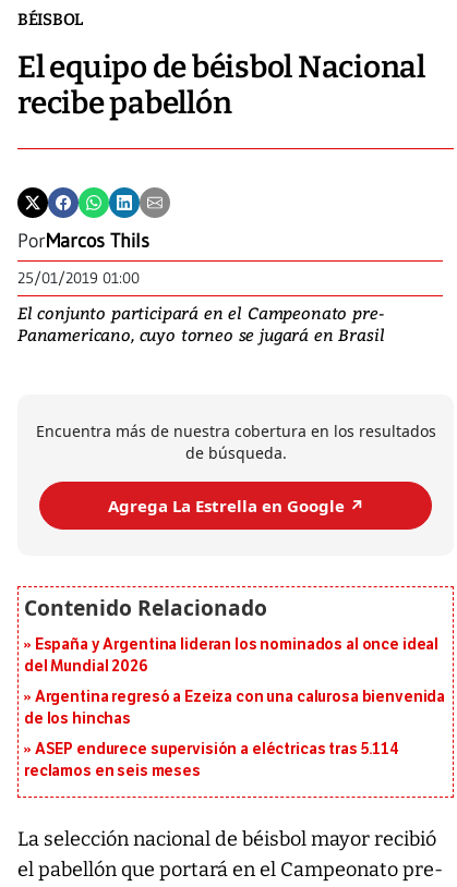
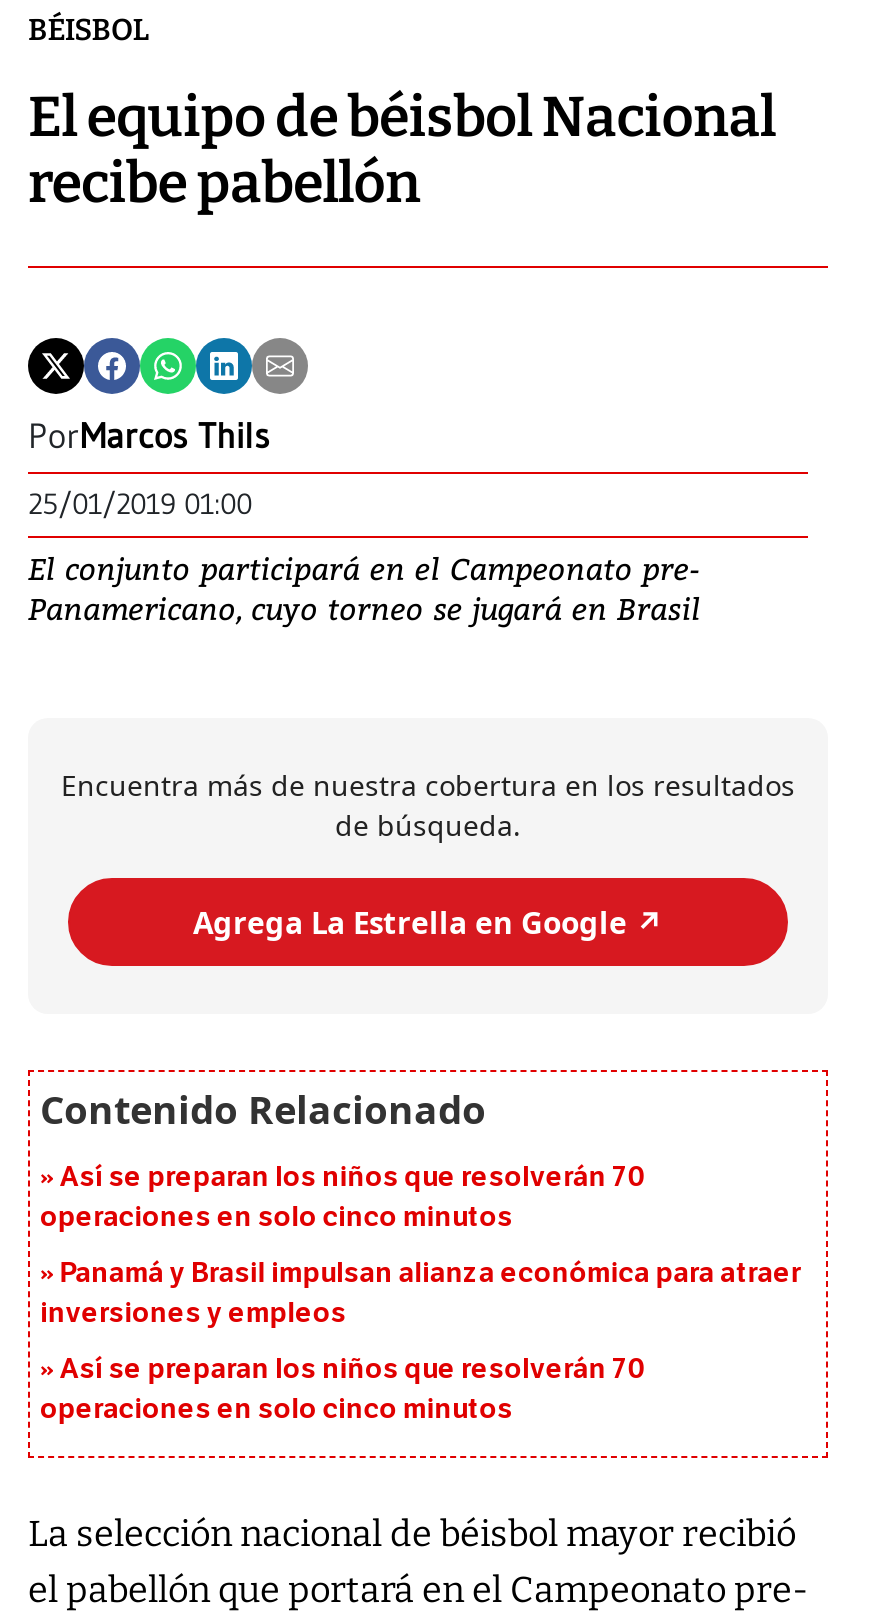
[24,636,439,676] España y Argentina lideran los nominados al once ideal | del Mundial 2026 -> [40,1161,645,1235] Así se preparan los niños que resolverán 70 | operaciones en solo cinco minutos
[24,688,445,728] Argentina regresó a Ezeiza con una calurosa bienvenida | de los hinchas -> [40,1257,800,1331] Panamá y Brasil impulsan alianza económica para atraer | inversiones y empleos
[24,740,399,781] ASEP endurece supervisión a eléctricas tras 5.114 | reclamos en seis meses -> [40,1353,645,1427] Así se preparan los niños que resolverán 70 | operaciones en solo cinco minutos

